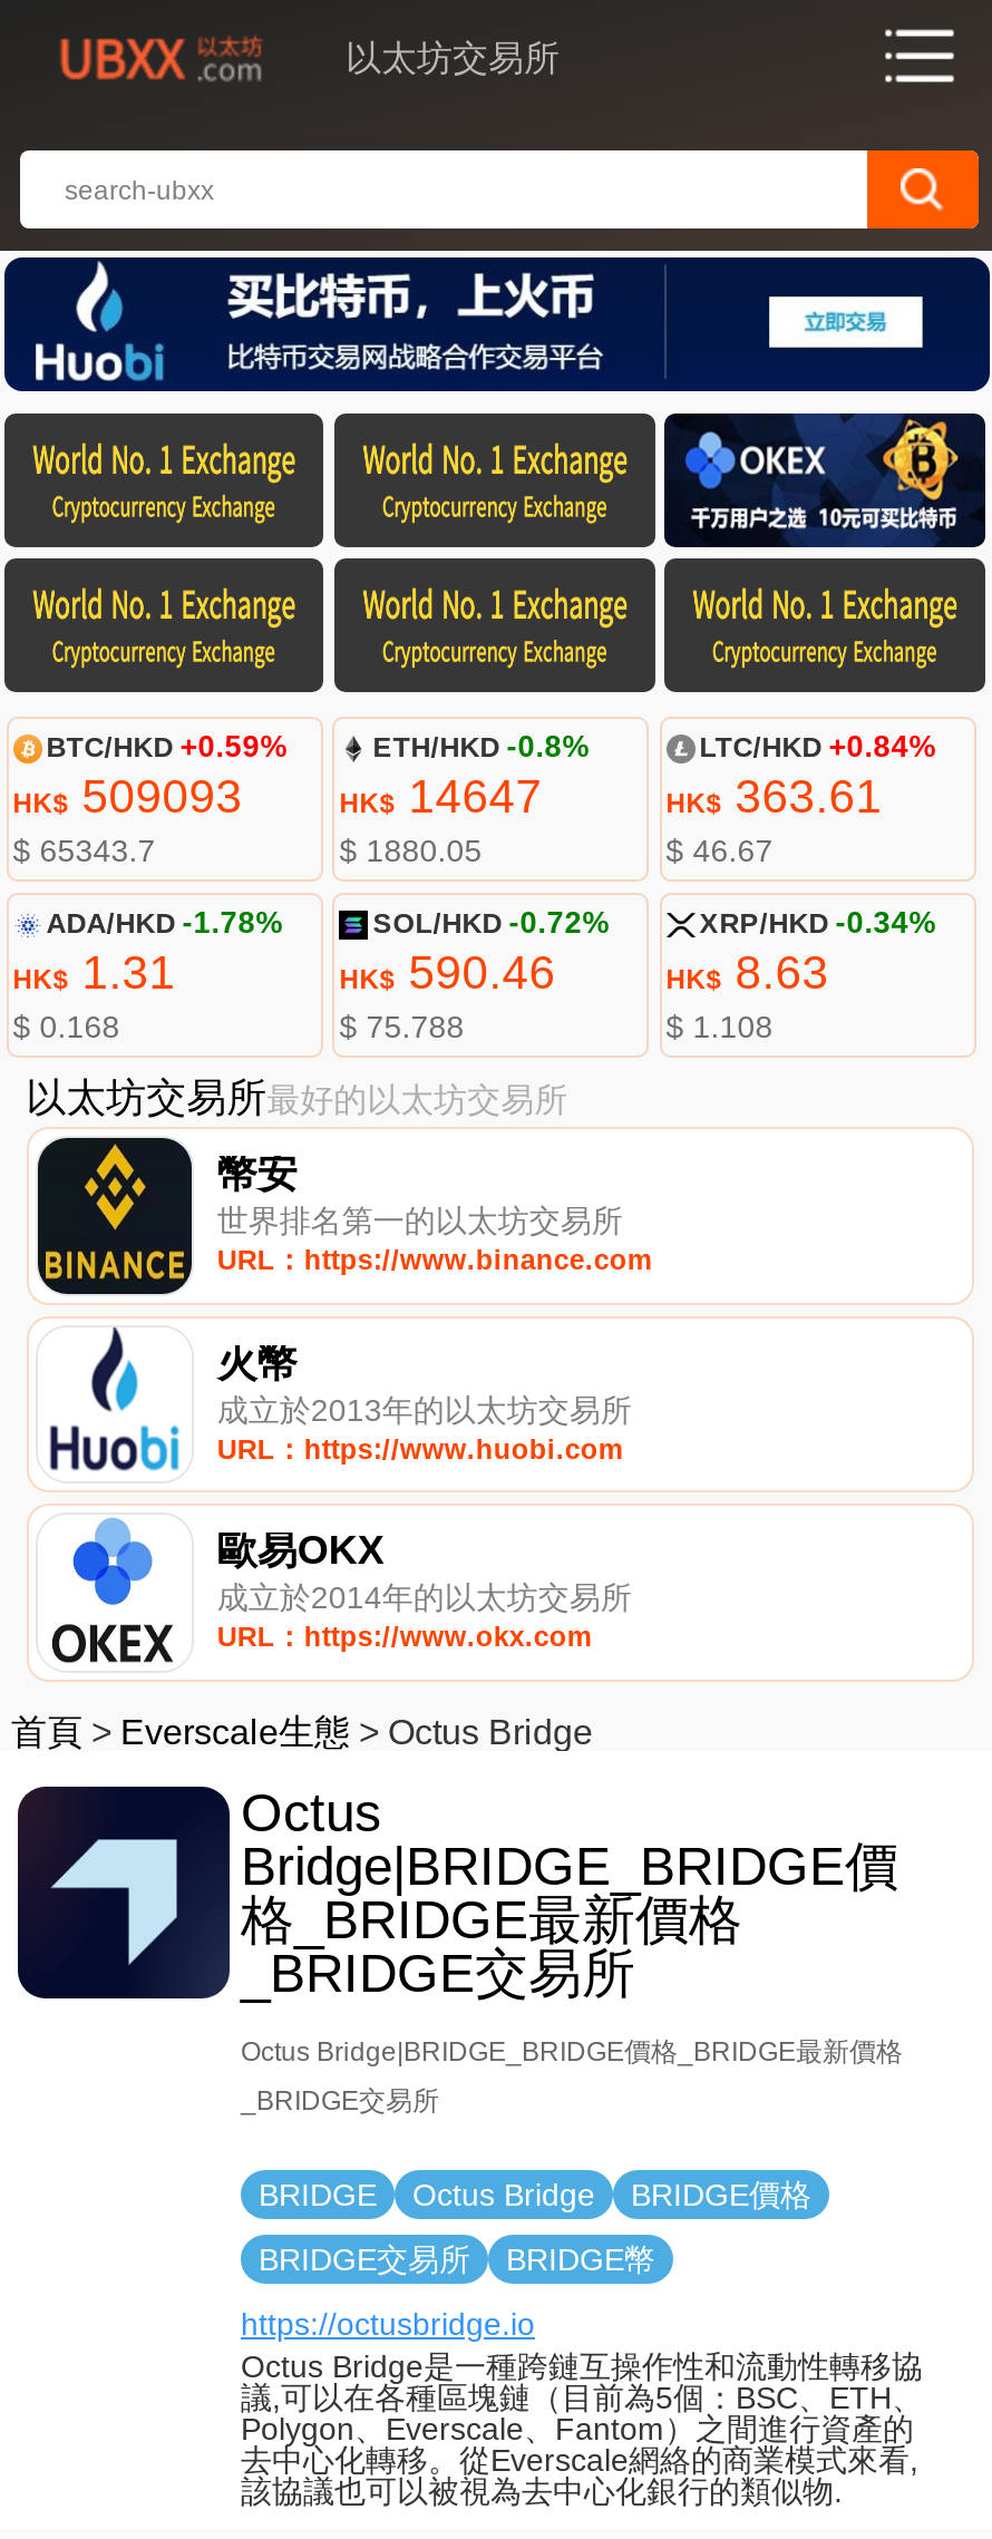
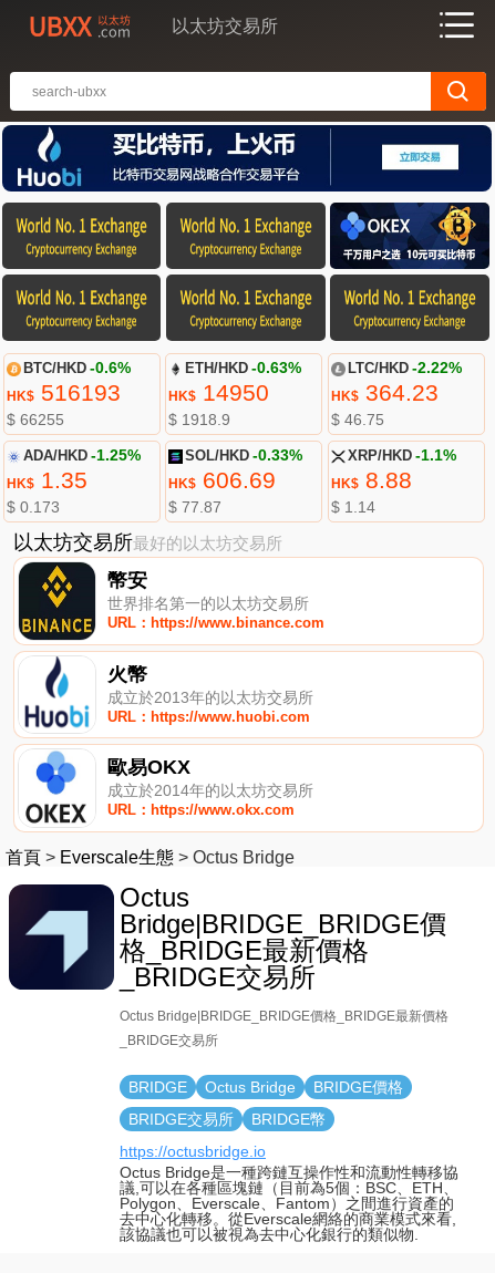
[13,730,287,868] BTC/HKD +0.59% | HK$509093 | $ 65343.7 -> [6,360,130,428] BTC/HKD -0.6% | HK$516193 | $ 66255
[340,730,589,868] ETH/HKD -0.8% | HK$14647 | $ 1880.05 -> [169,360,302,428] ETH/HKD -0.63% | HK$14950 | $ 1918.9
[666,730,936,868] LTC/HKD +0.84% | HK$363.61 | $ 46.67 -> [331,360,462,428] LTC/HKD -2.22% | HK$364.23 | $ 46.75
[13,906,283,1044] ADA/HKD -1.78% | HK$1.31 | $ 0.168 -> [6,447,140,516] ADA/HKD -1.25% | HK$1.35 | $ 0.173
[340,906,609,1044] SOL/HKD -0.72% | HK$590.46 | $ 75.788 -> [169,447,303,516] SOL/HKD -0.33% | HK$606.69 | $ 77.87
[666,906,936,1044] XRP/HKD -0.34% | HK$8.63 | $ 1.108 -> [331,447,456,516] XRP/HKD -1.1% | HK$8.88 | $ 1.14

